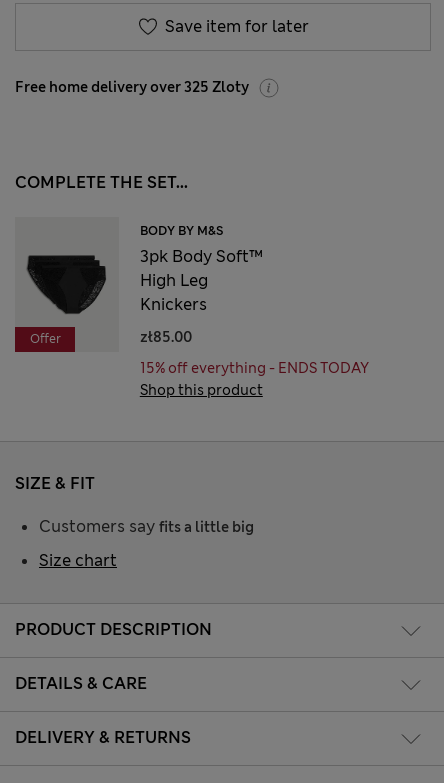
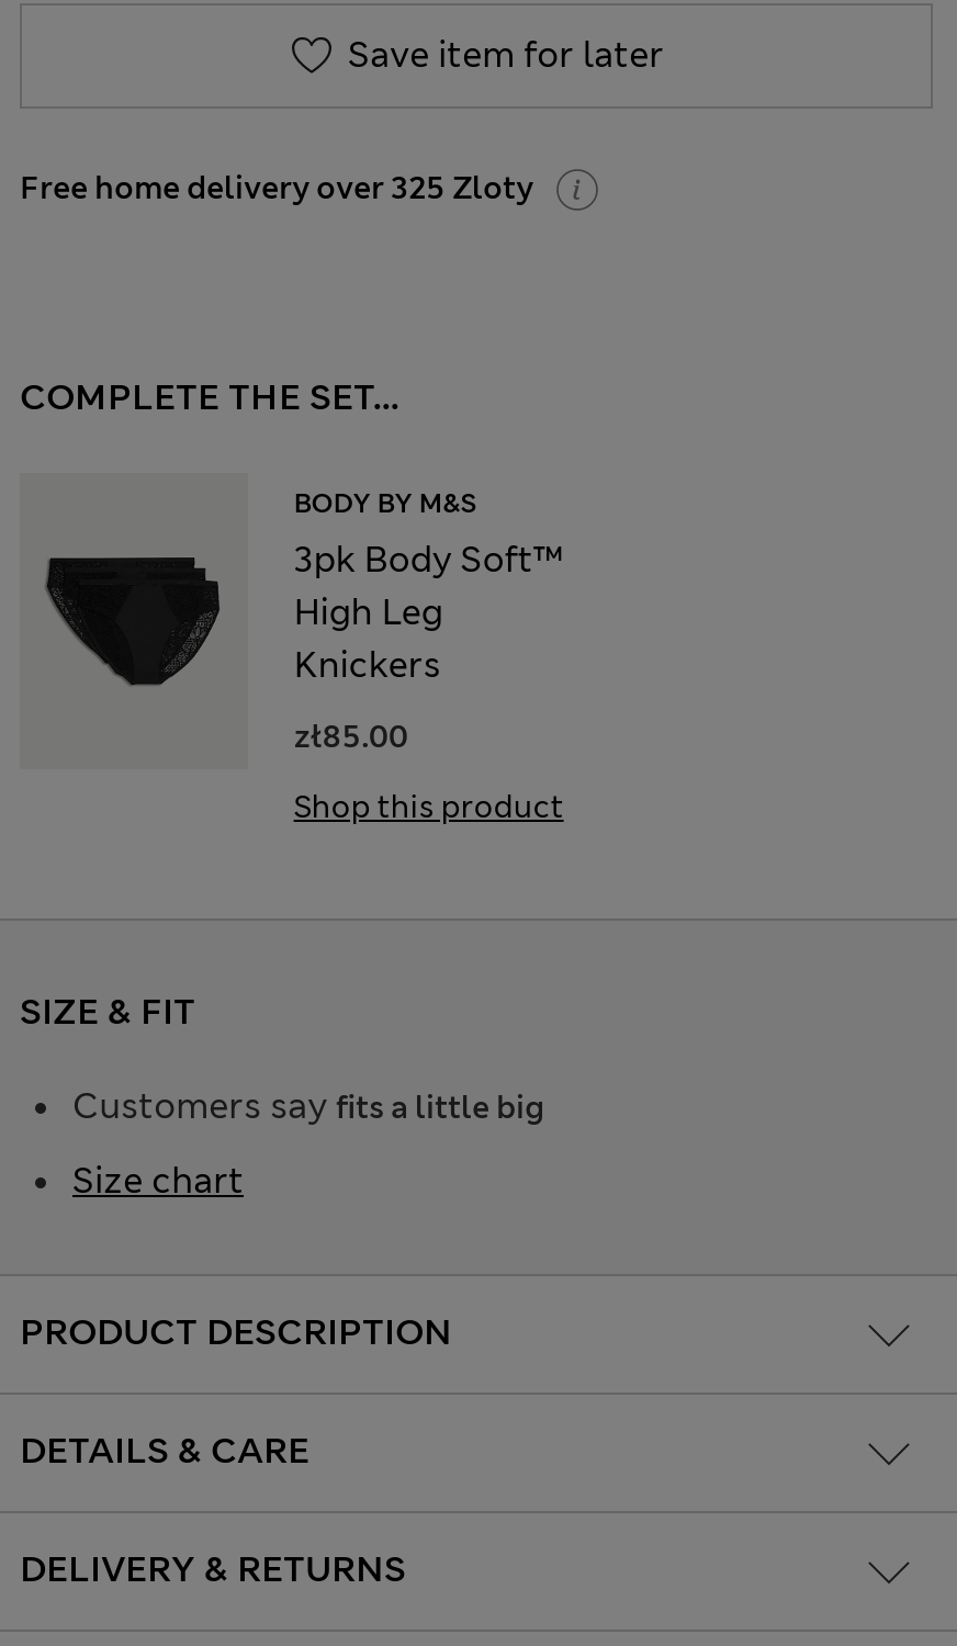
[29,331,60,347] Offer -> none
[140,359,369,377] 15% off everything - ENDS TODAY -> none

